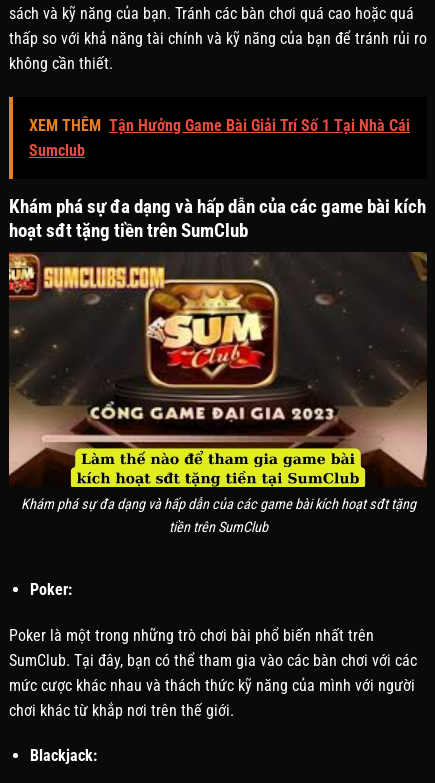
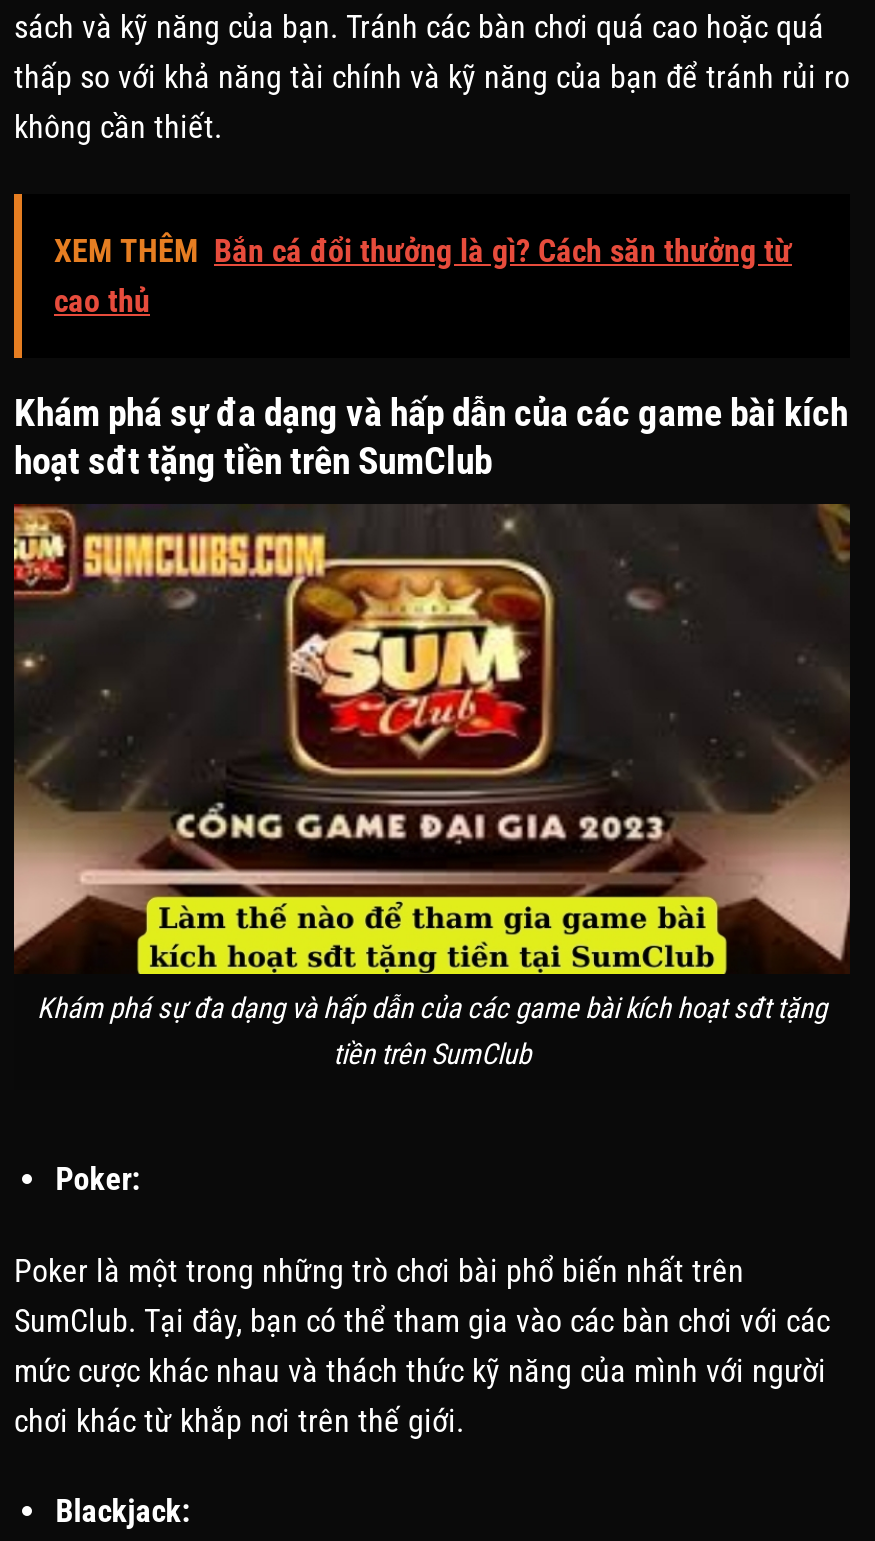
[29,115,410,159] XEM THÊM Tận Hưởng Game Bài Giải Trí Số 1 Tại Nhà Cái | Sumclub -> [54,231,792,319] XEM THÊM Bắn cá đổi thưởng là gì? Cách săn thưởng từ | cao thủ

